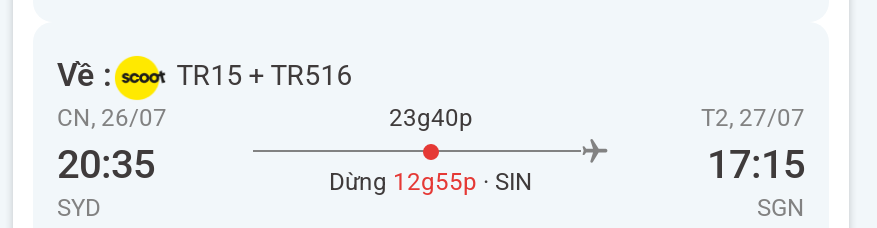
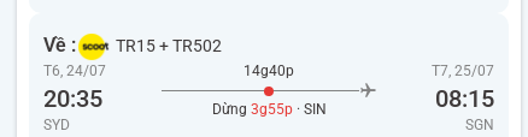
[57,59,353,132] TR15 + TR516 | CN, 26/07 -> [43,36,222,79] TR15 + TR502 | T6, 24/07
[389,104,473,132] 23g40p -> [244,62,294,79] 14g40p
[701,104,805,188] T2, 27/07 | 17:15 -> [432,62,494,113] T7, 25/07 | 08:15
[329,168,533,196] Dừng 12g55p · SIN -> [212,101,326,118] Dừng 3g55p · SIN

